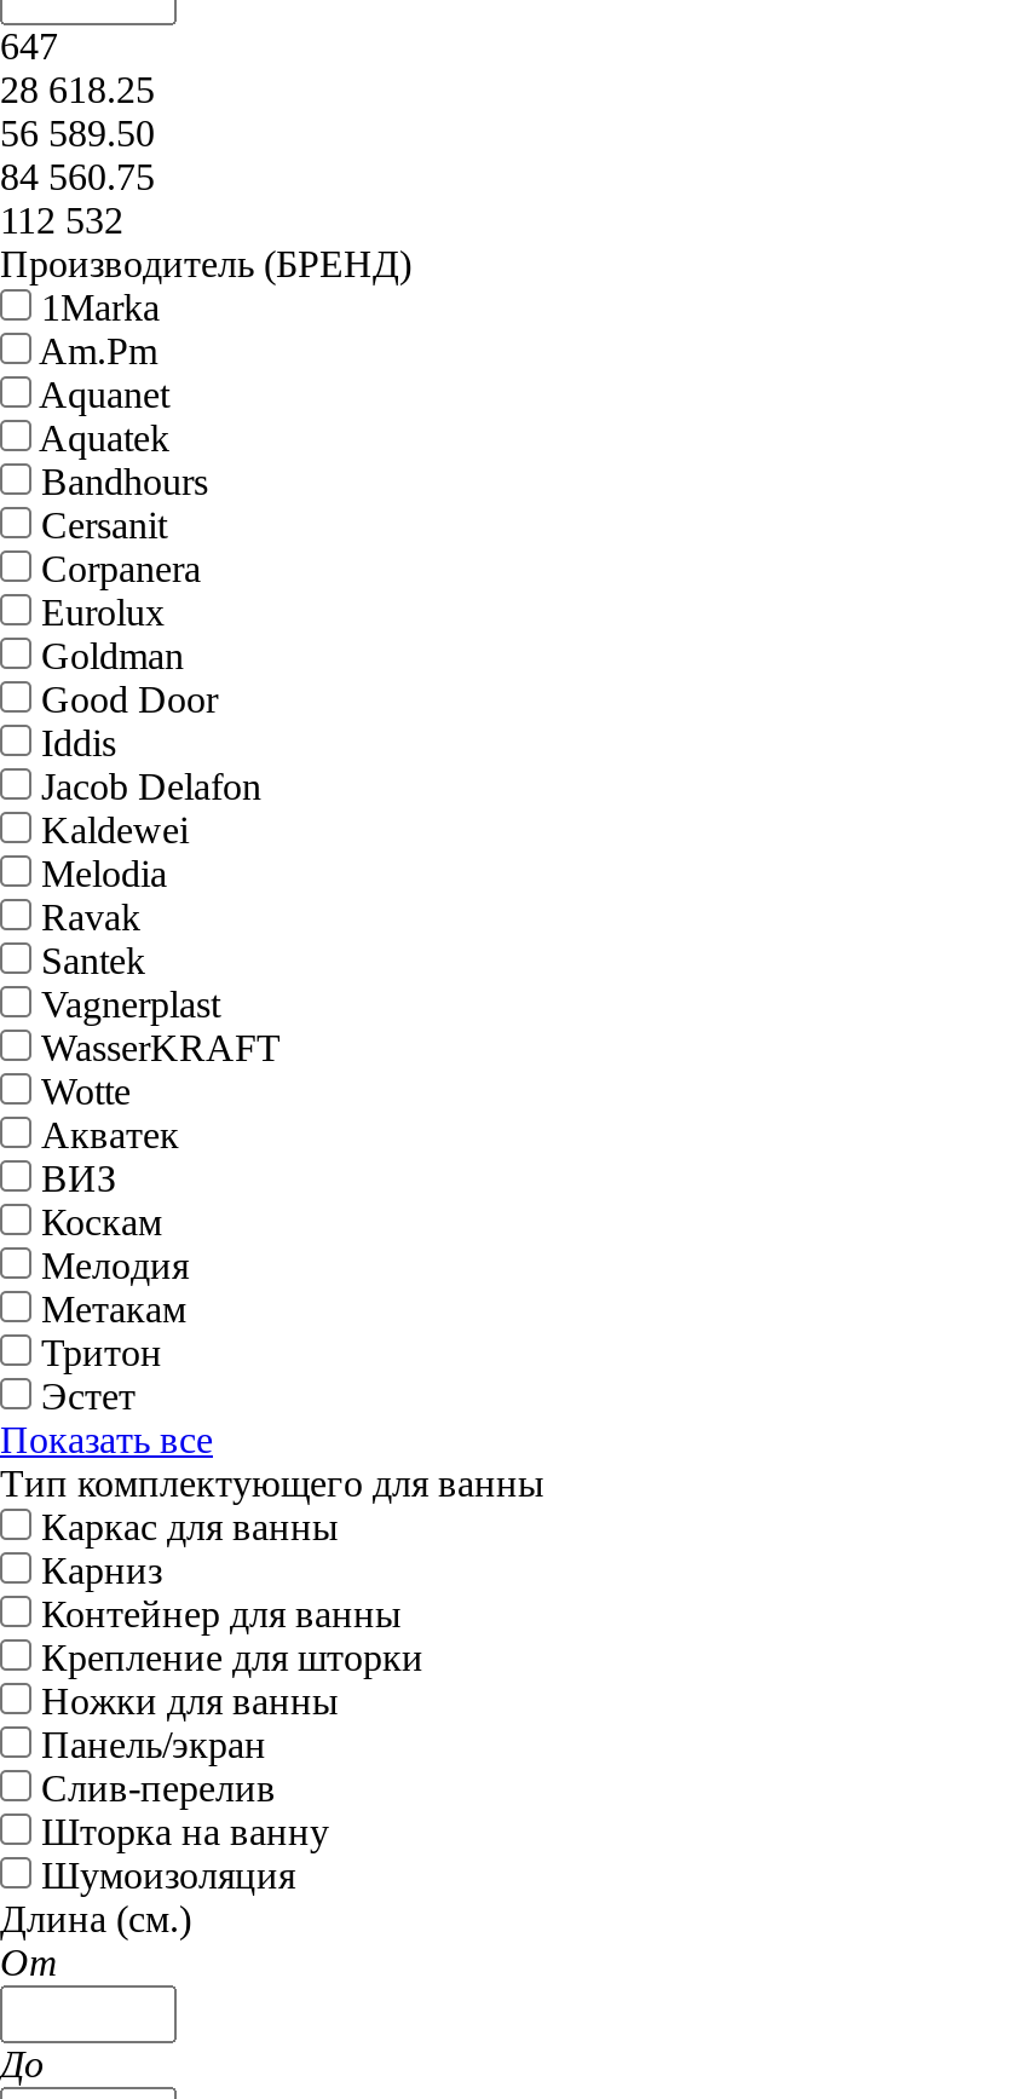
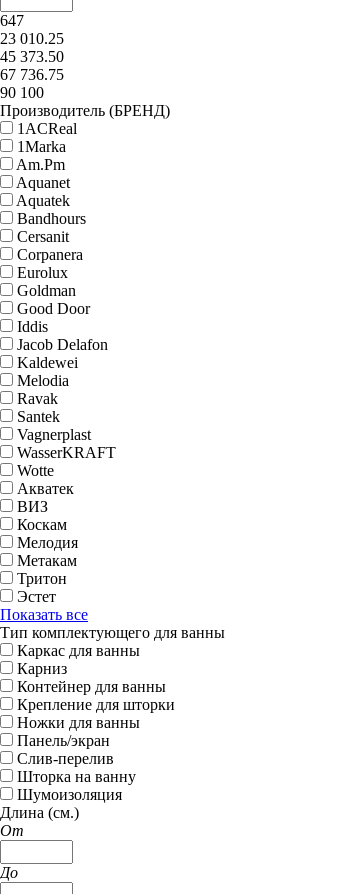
[0,69,155,110] 28 618.25 -> [0,30,64,47] 23 010.25
[0,112,155,153] 56 589.50 -> [0,48,64,65] 45 373.50
[0,156,155,197] 84 560.75 -> [0,66,64,83] 67 736.75
[0,199,123,241] 112 532 -> [0,84,44,101] 90 100
none -> [17,120,77,137] 1ACReal

